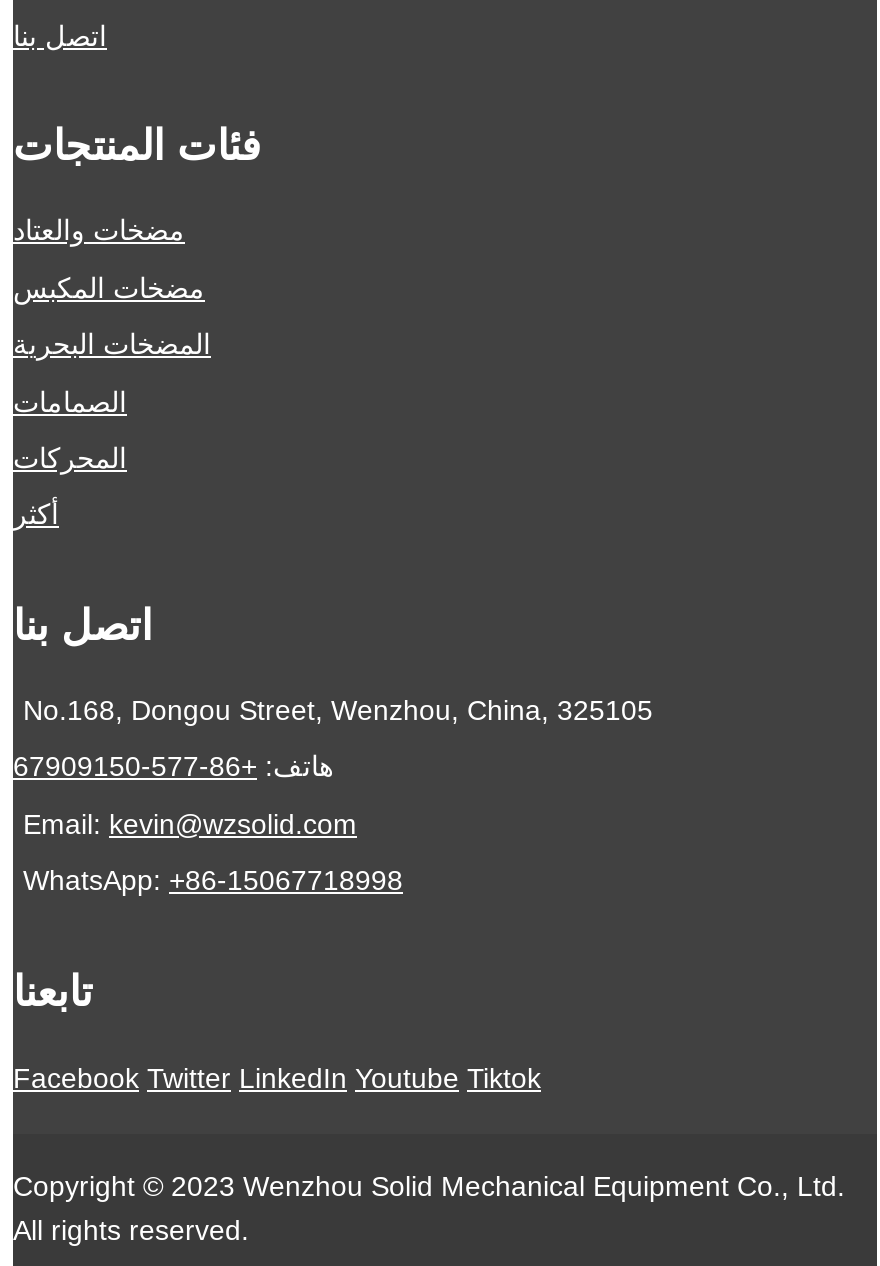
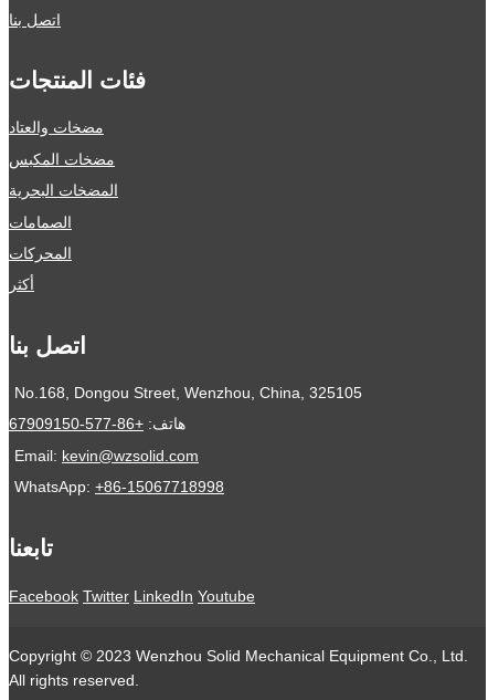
[13,1062,541,1094] Facebook Twitter LinkedIn Youtube Tiktok -> [9,587,255,605] Facebook Twitter LinkedIn Youtube

